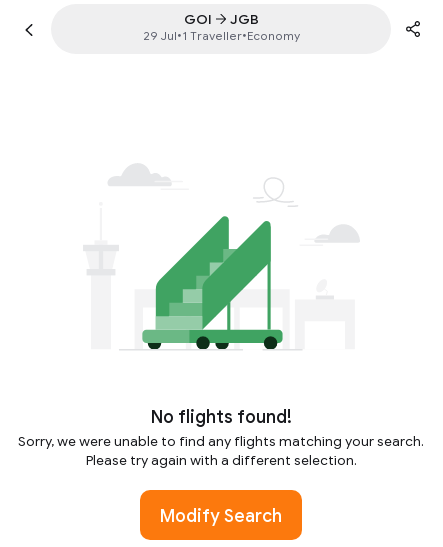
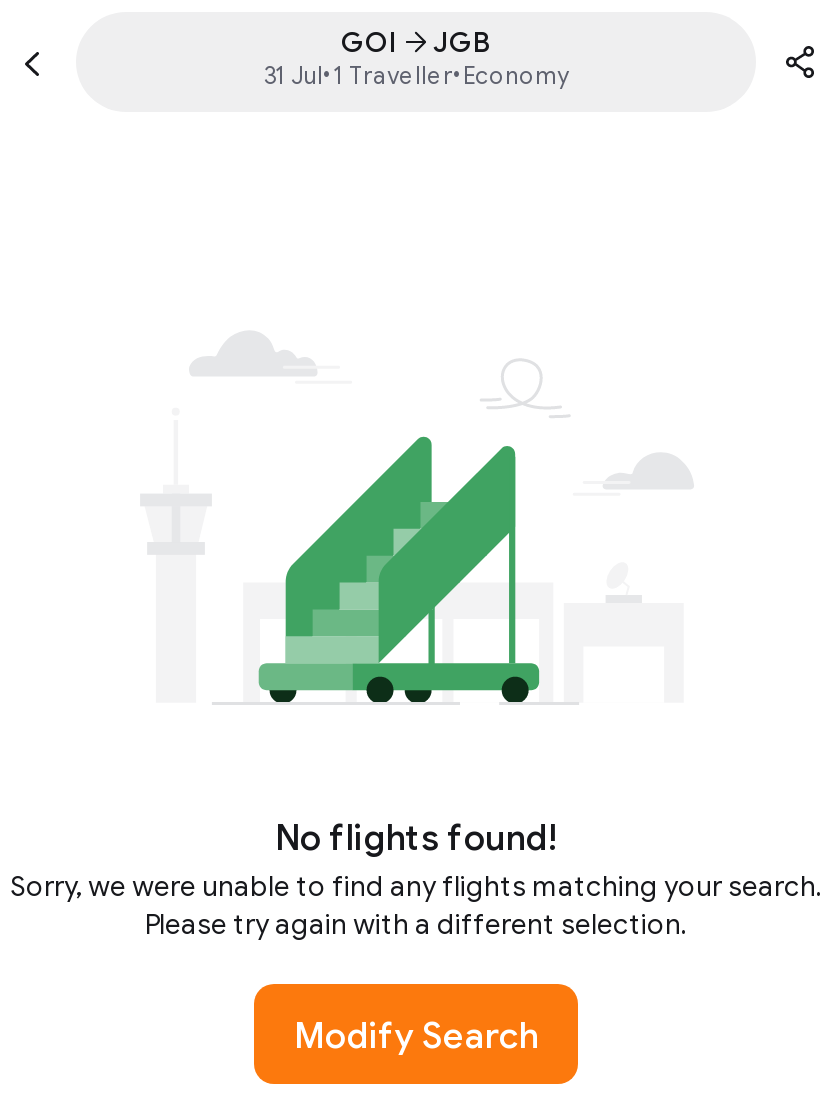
[142,29,299,43] 29 Jul • 1 Traveller • Economy -> [263,63,569,91] 31 Jul • 1 Traveller • Economy

